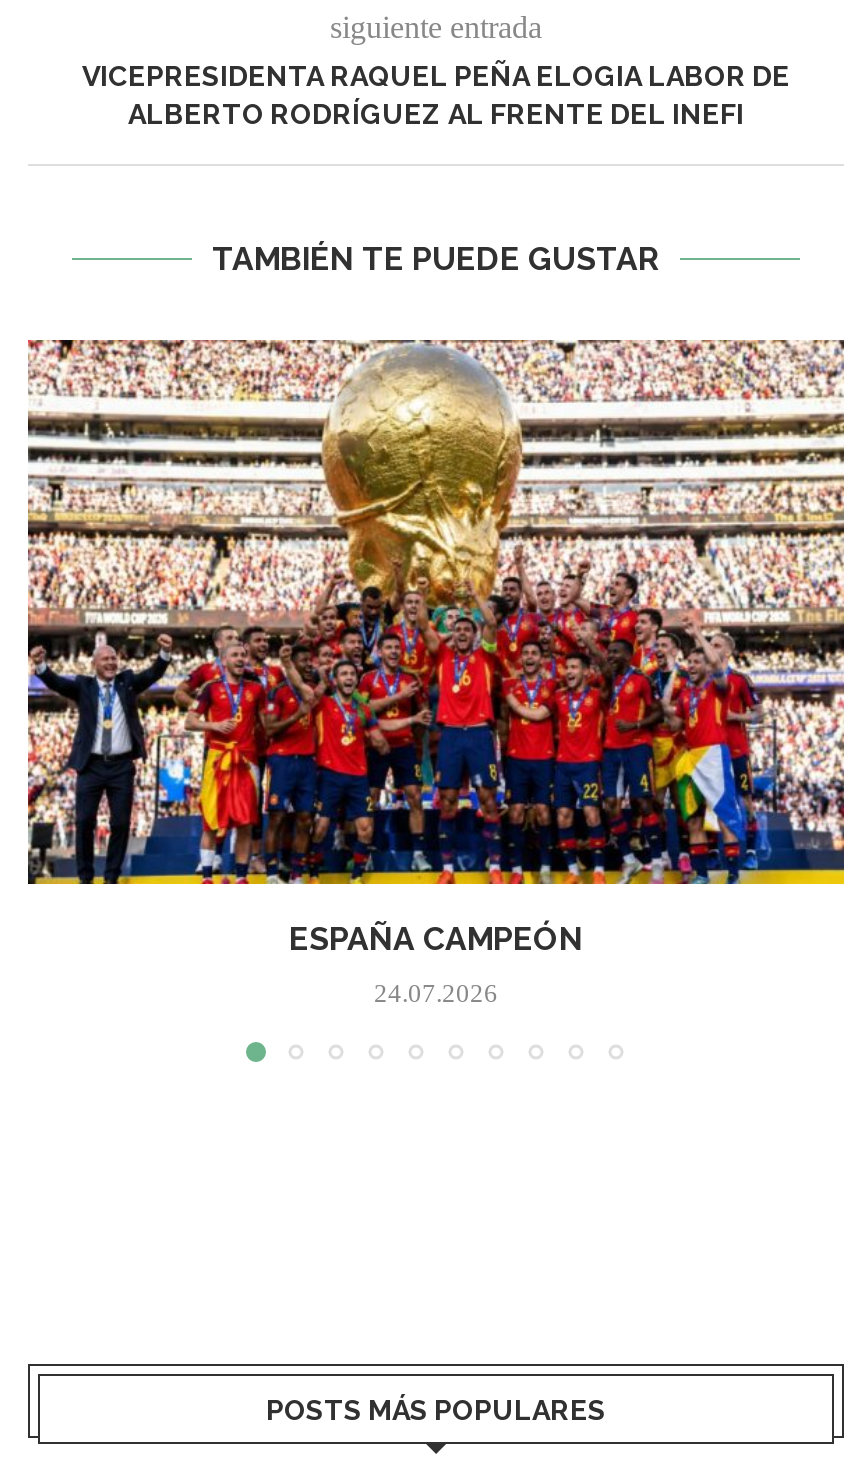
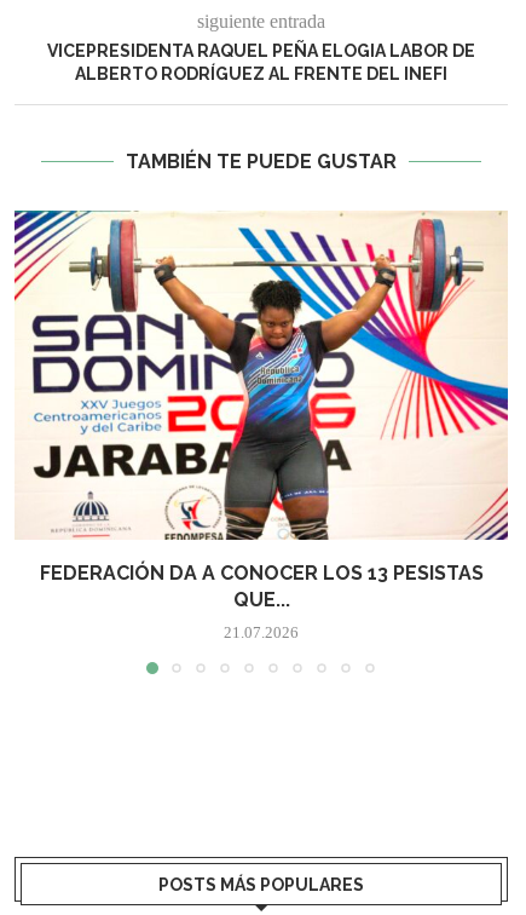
[26,338,846,958] [image] | ESPAÑA CAMPEÓN -> [13,209,509,611] [image] | FEDERACIÓN DA A CONOCER LOS 13 PESISTAS | QUE...
[374,978,498,1008] 24.07.2026 -> [224,624,299,642] 21.07.2026

